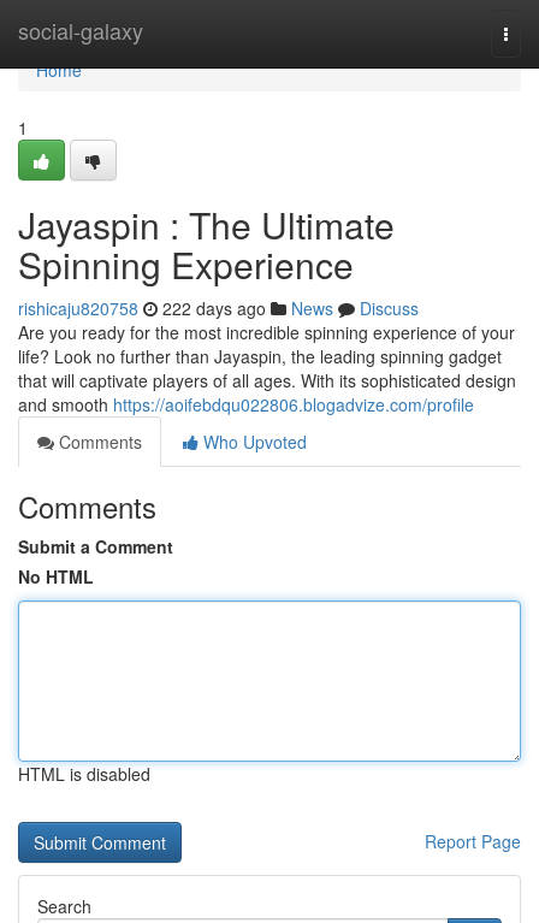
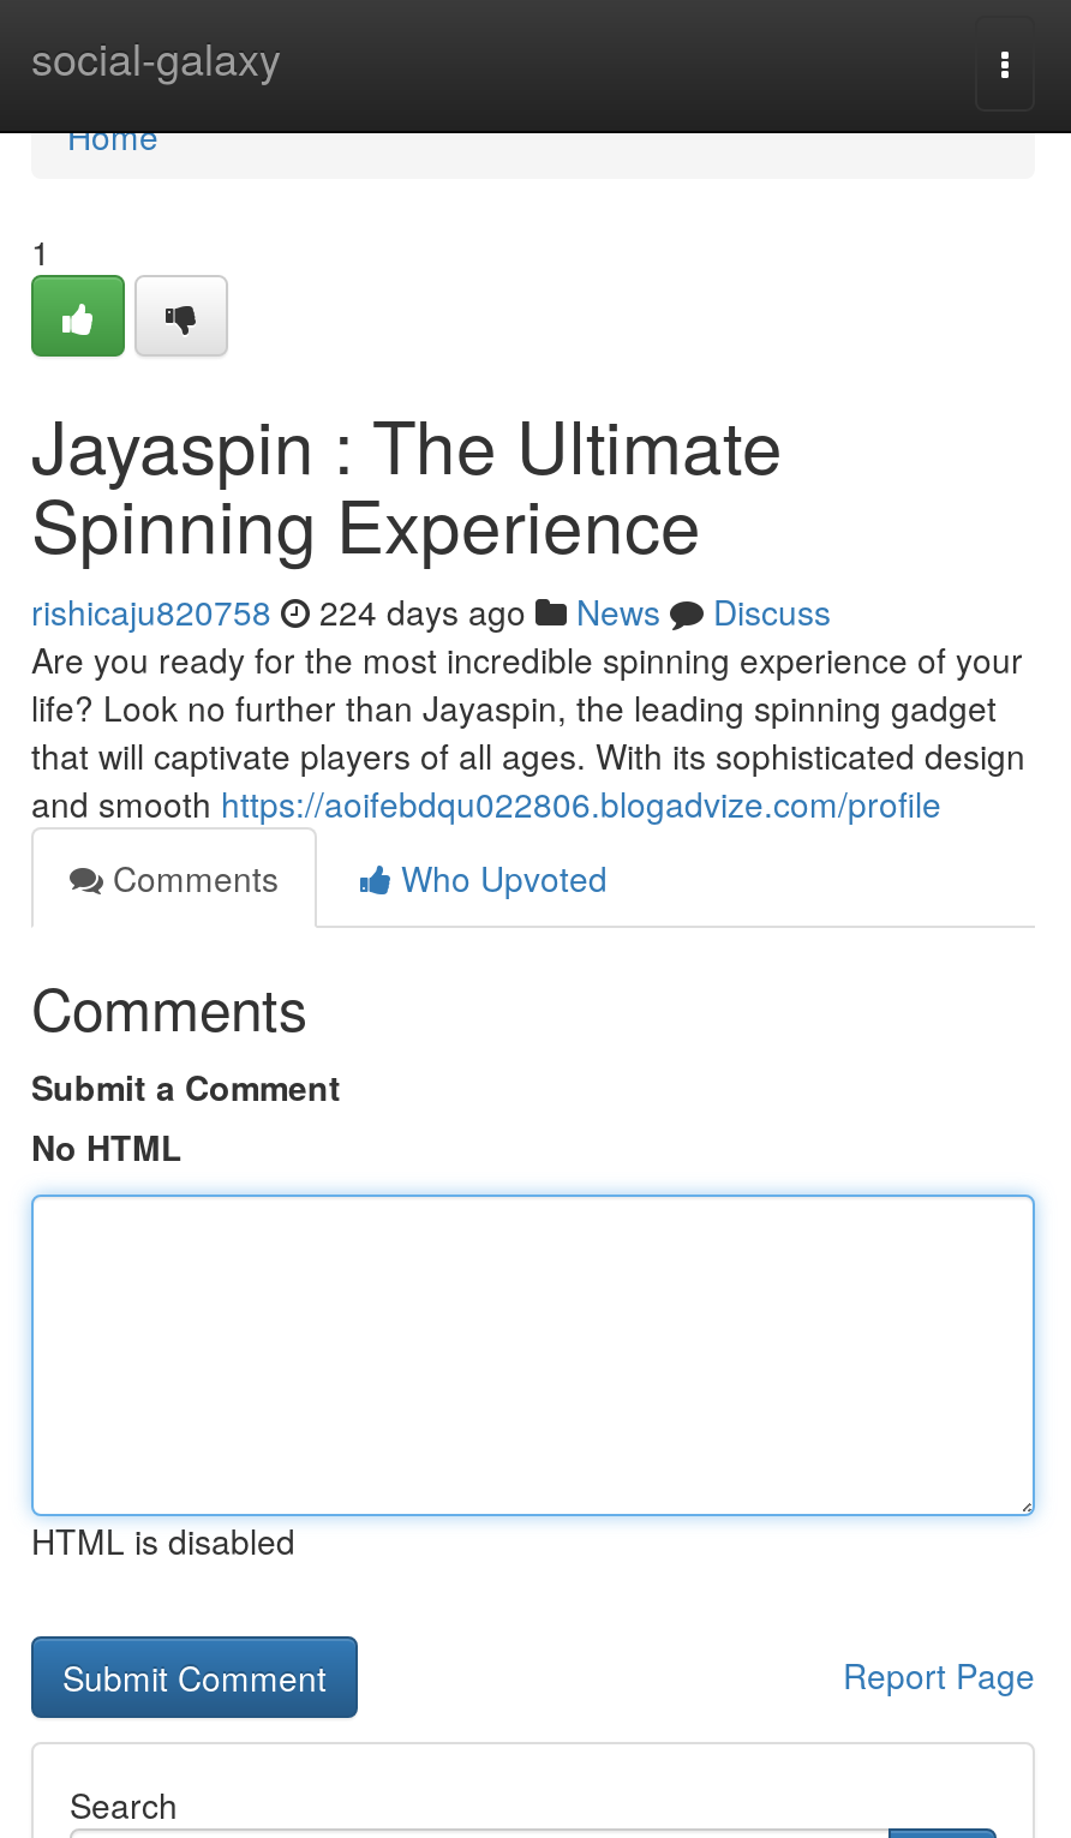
[18,296,419,320] rishicaju820758 222 days ago News Discuss -> [31,587,831,635] rishicaju820758 224 days ago News Discuss

